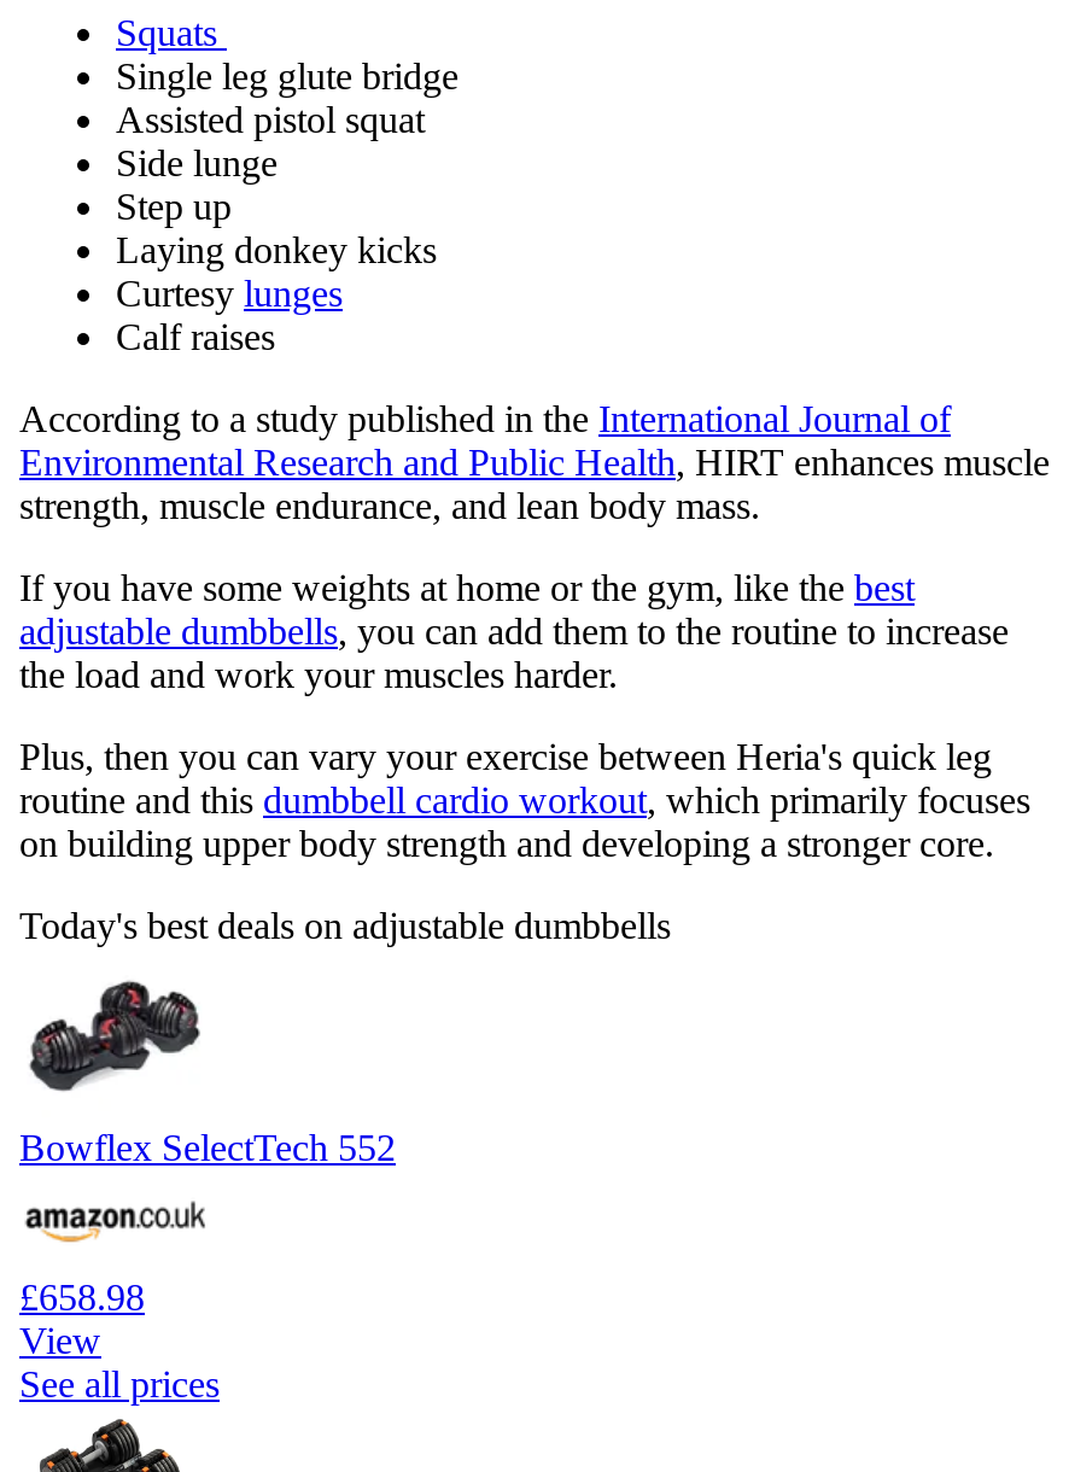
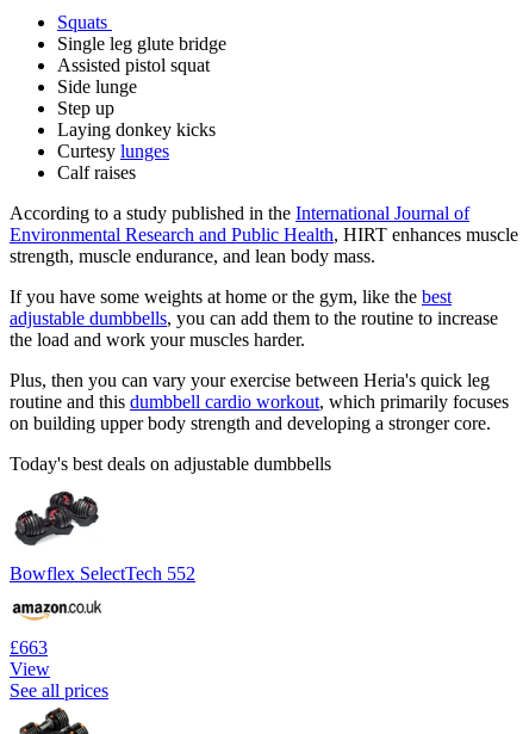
[19,1277,145,1318] £658.98 -> [10,638,48,658] £663

